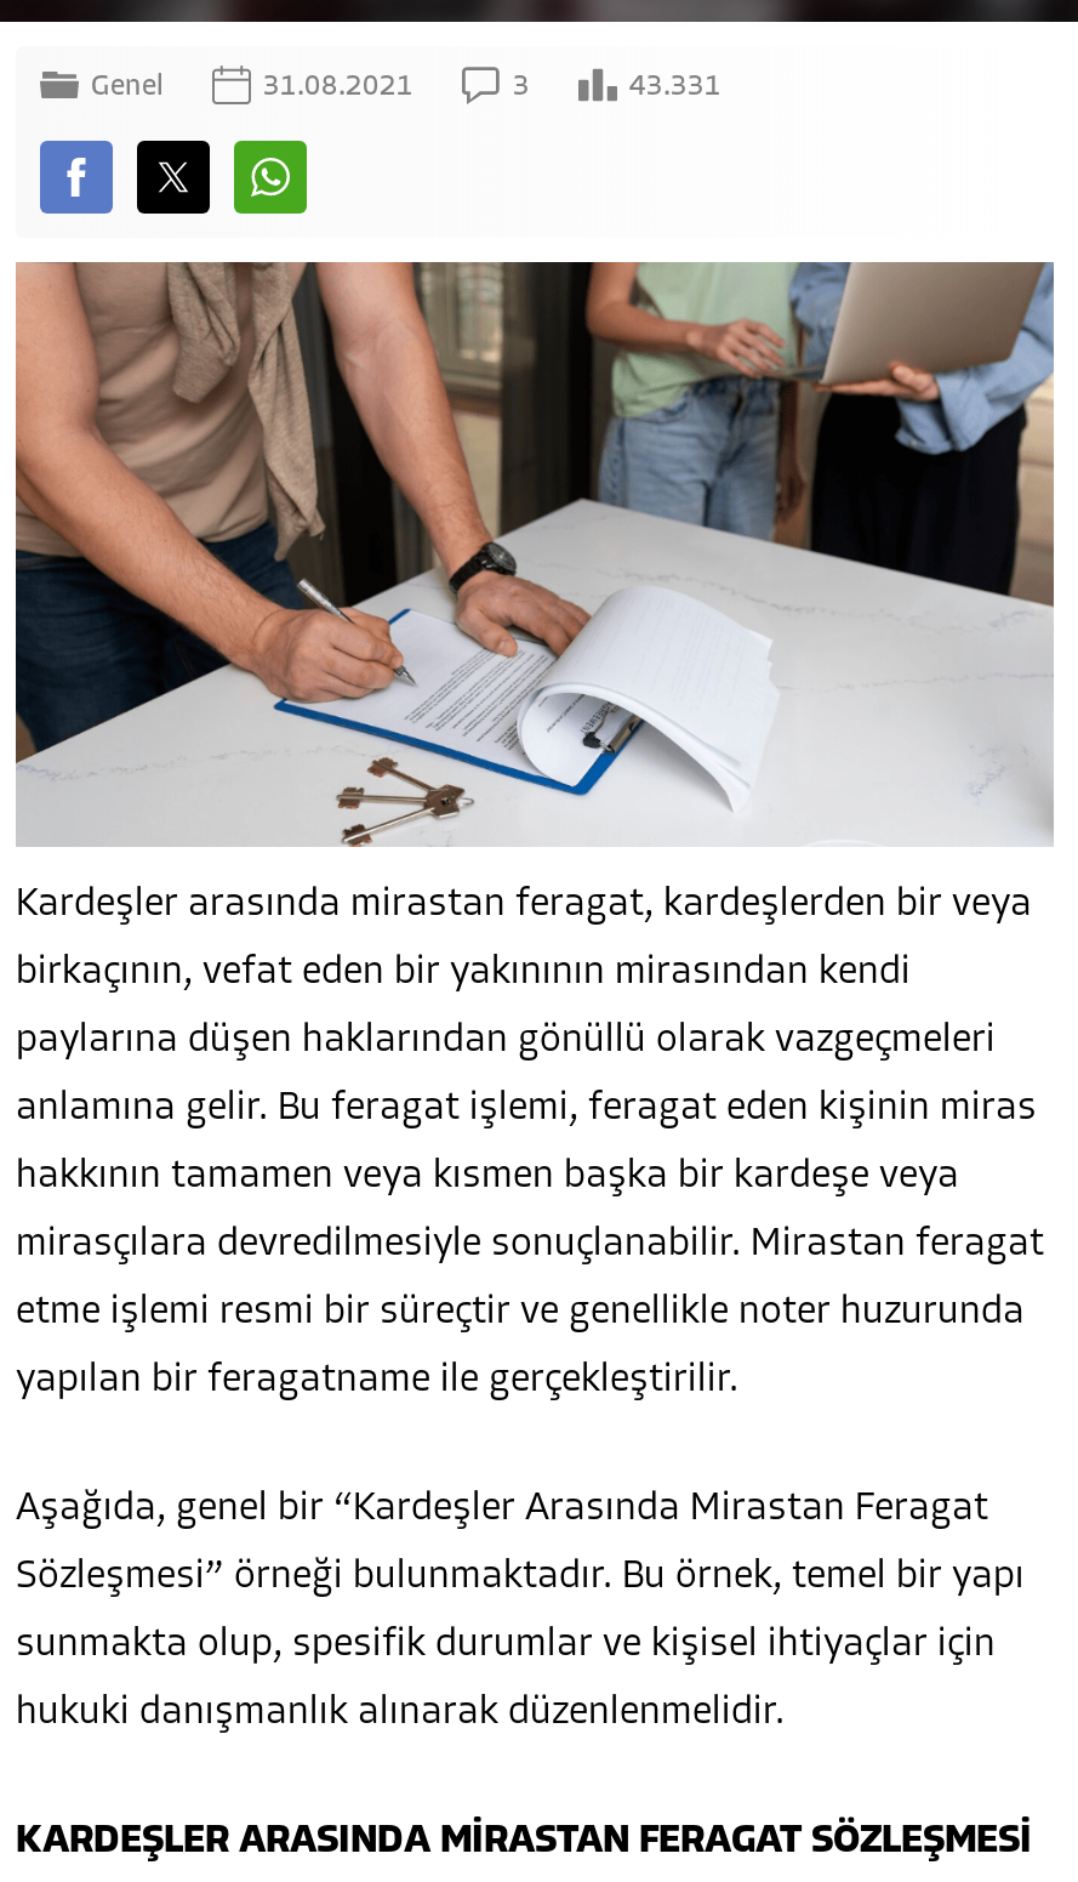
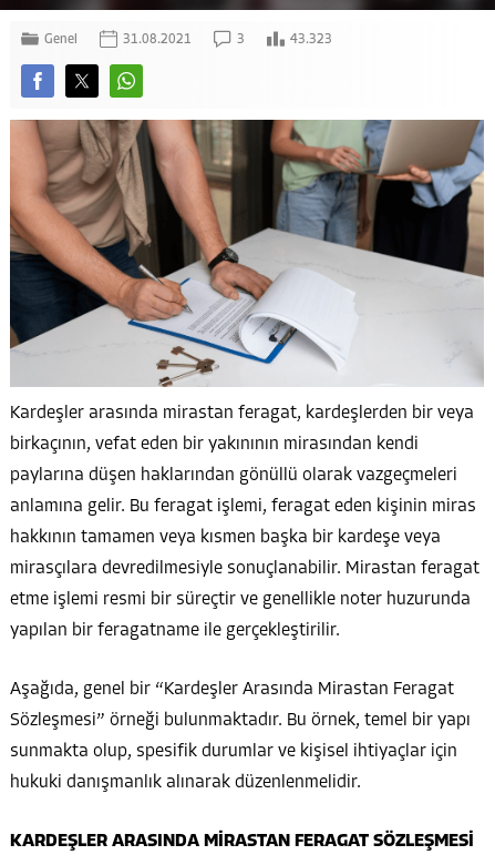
[629,73,721,102] 43.331 -> [290,33,332,47] 43.323

